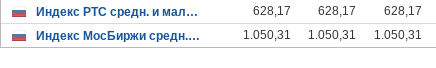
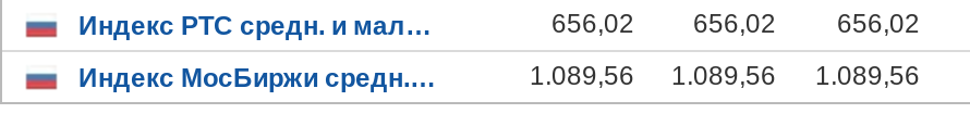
[253,4,291,18] 628,17 -> [551,9,634,39] 656,02
[318,4,356,18] 628,17 -> [693,9,776,39] 656,02
[384,4,422,18] 628,17 -> [837,9,920,39] 656,02
[243,28,291,42] 1.050,31 -> [530,61,634,91] 1.089,56
[308,28,356,42] 1.050,31 -> [671,61,776,91] 1.089,56
[374,28,422,42] 1.050,31 -> [815,61,920,91] 1.089,56

